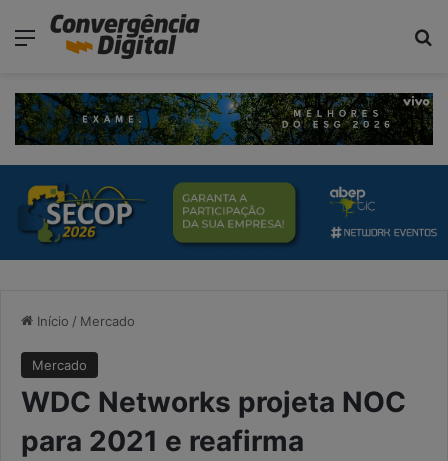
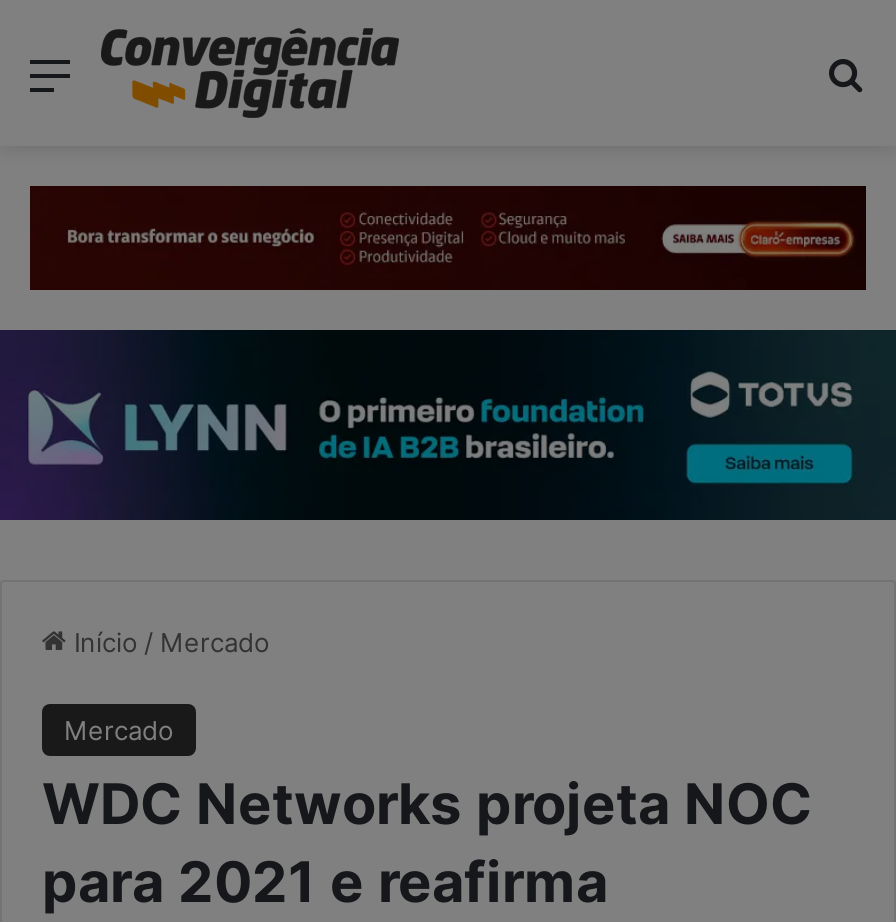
[14,92,434,146] [image] -> [30,184,868,292] [image]
[3,164,445,261] [image] -> [6,328,890,522] [image]

